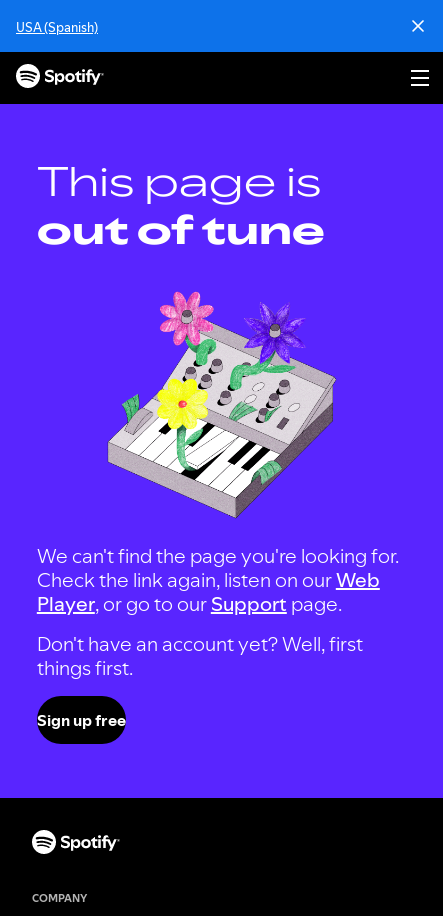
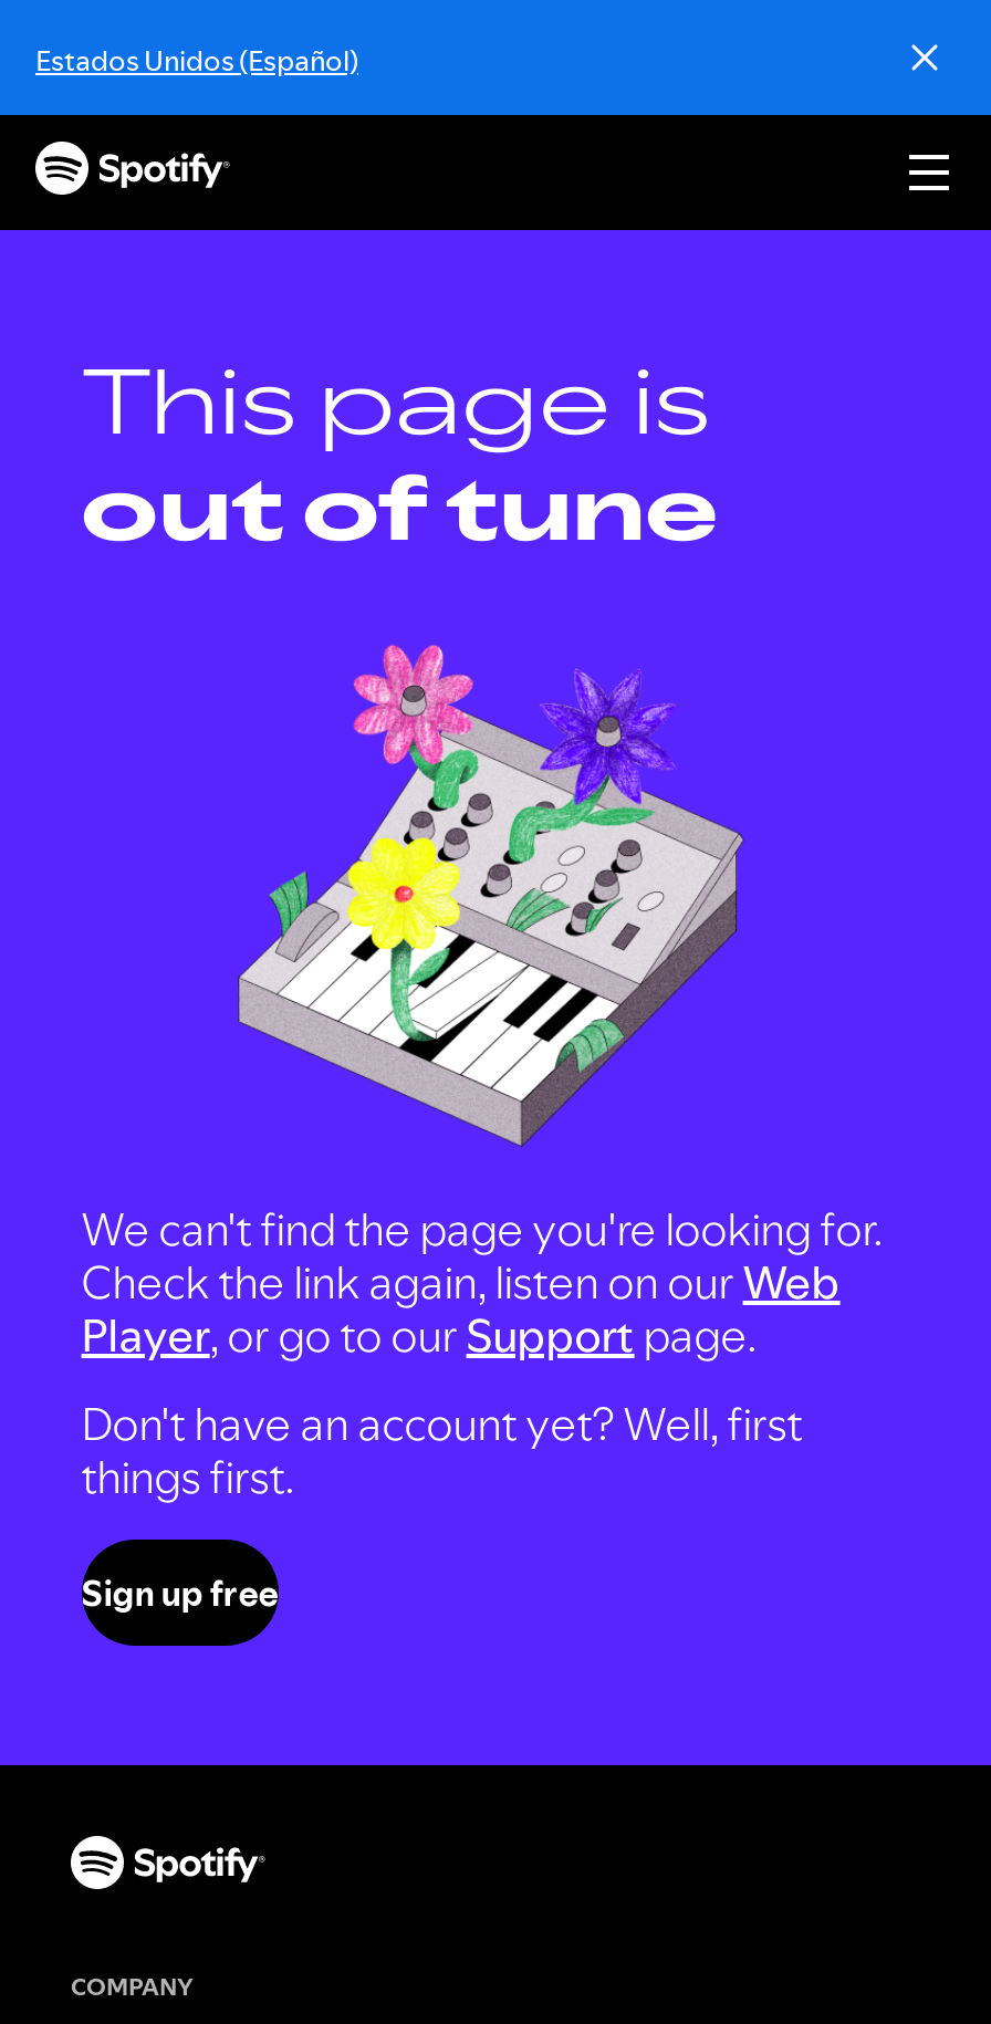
[16,18,98,36] USA (Spanish) -> [35,40,358,80] Estados Unidos (Español)

